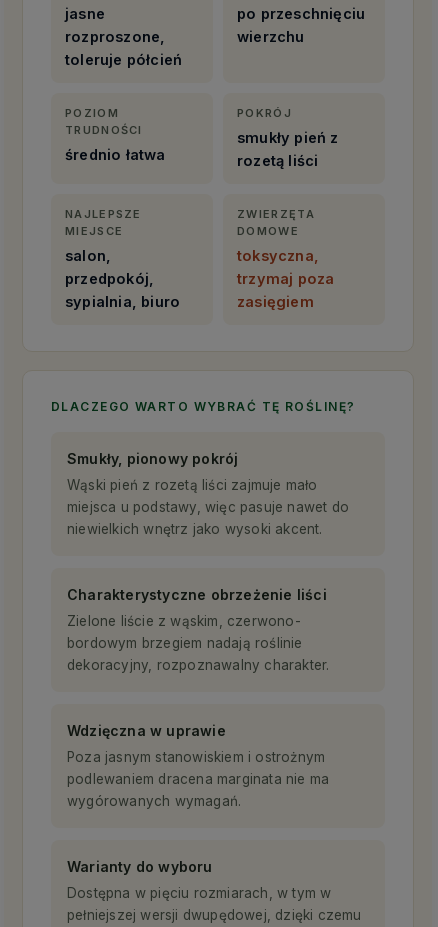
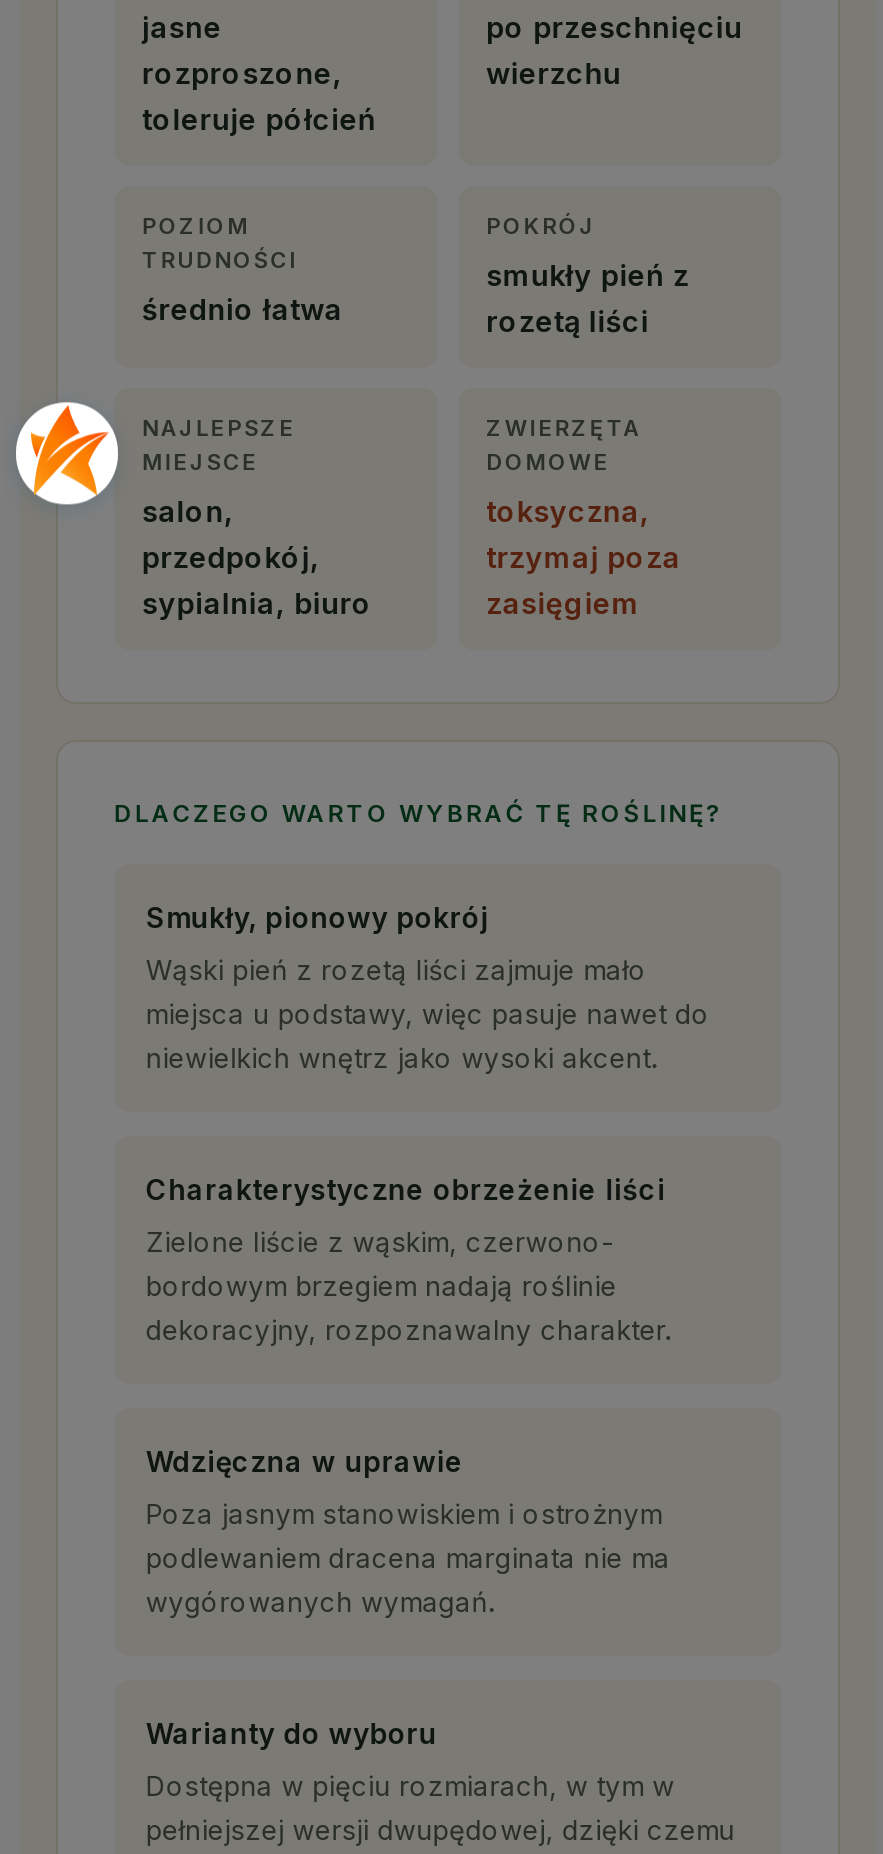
none -> [14,400,120,508] [image]

